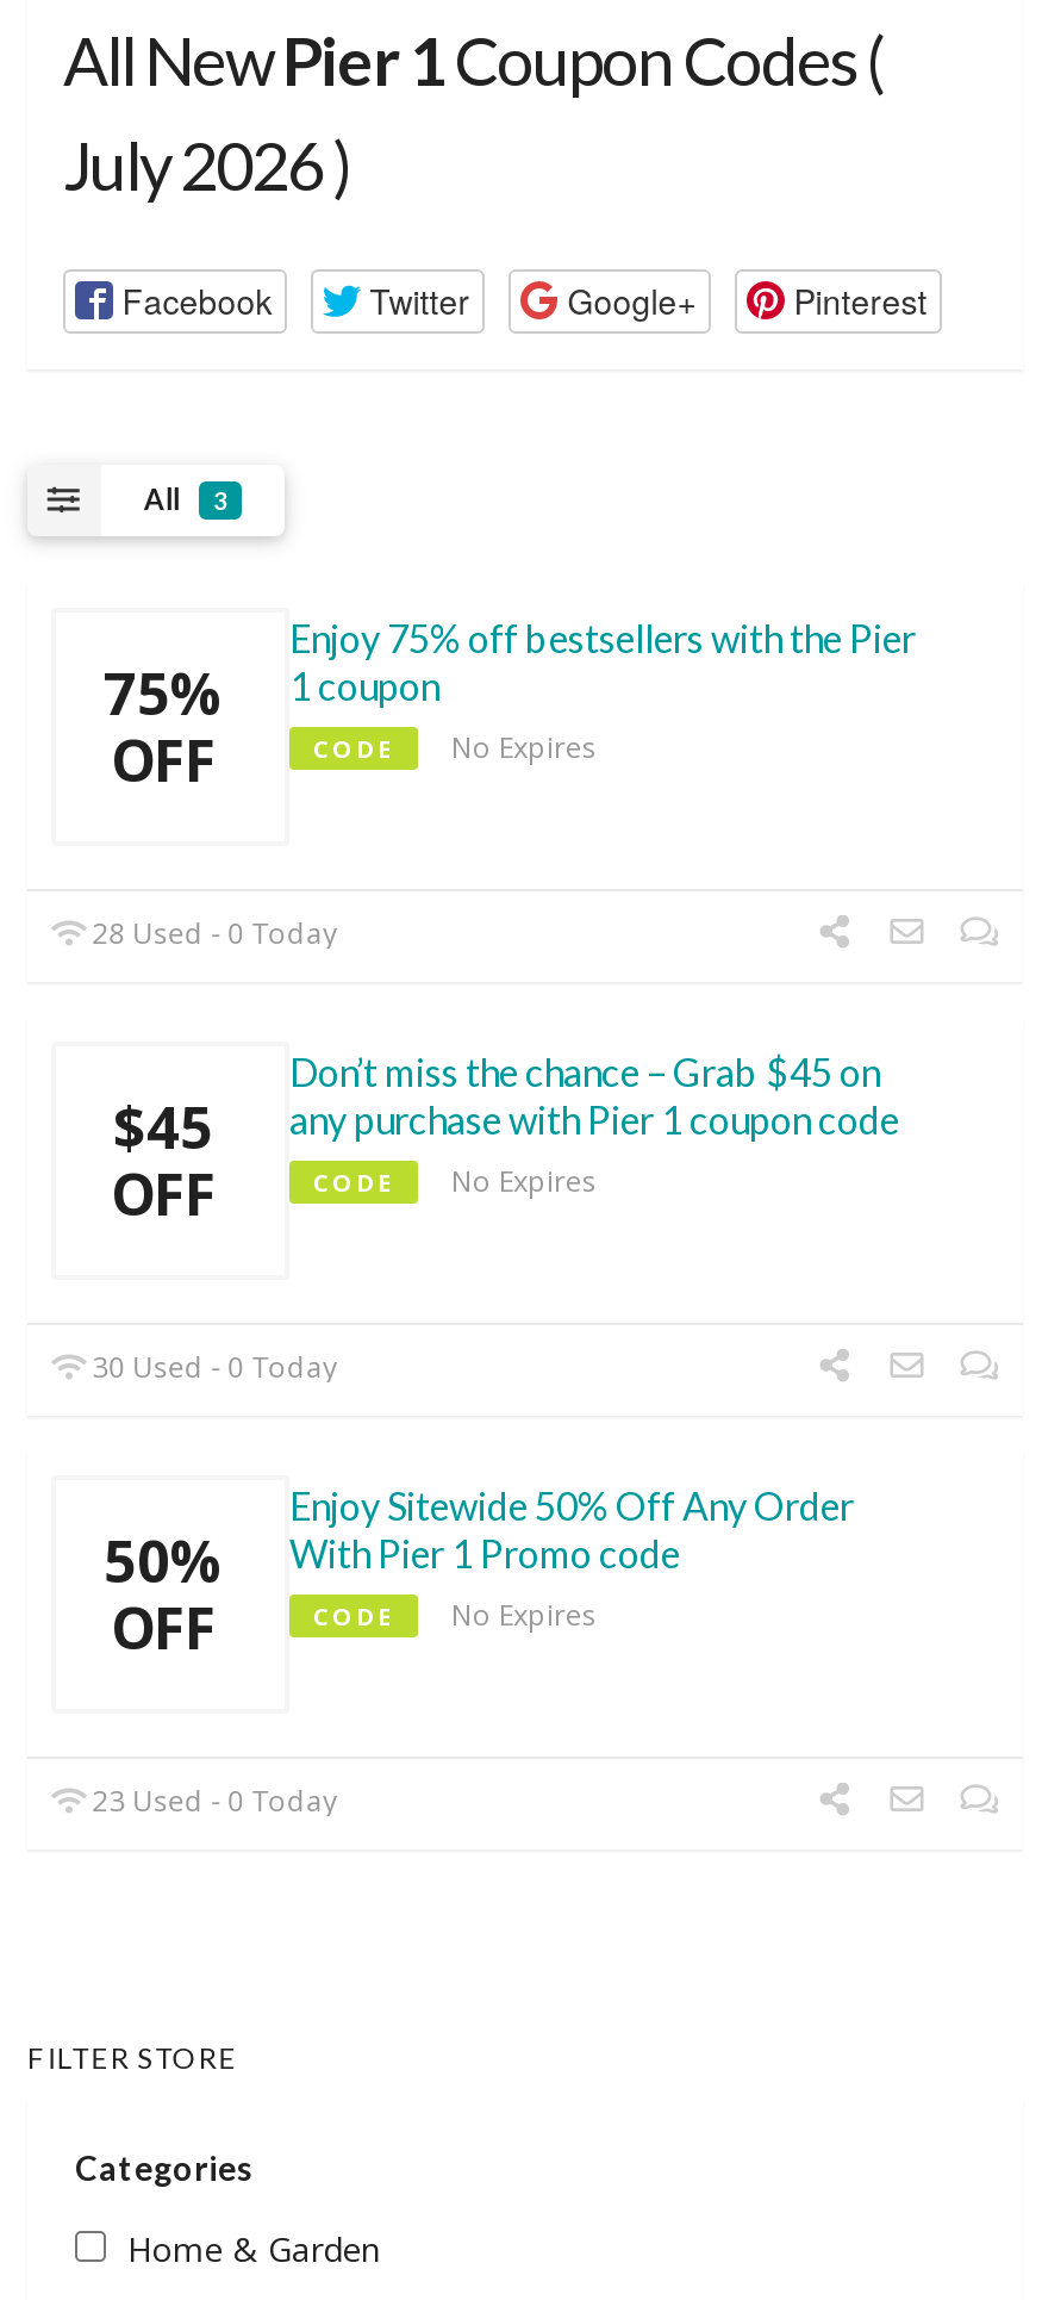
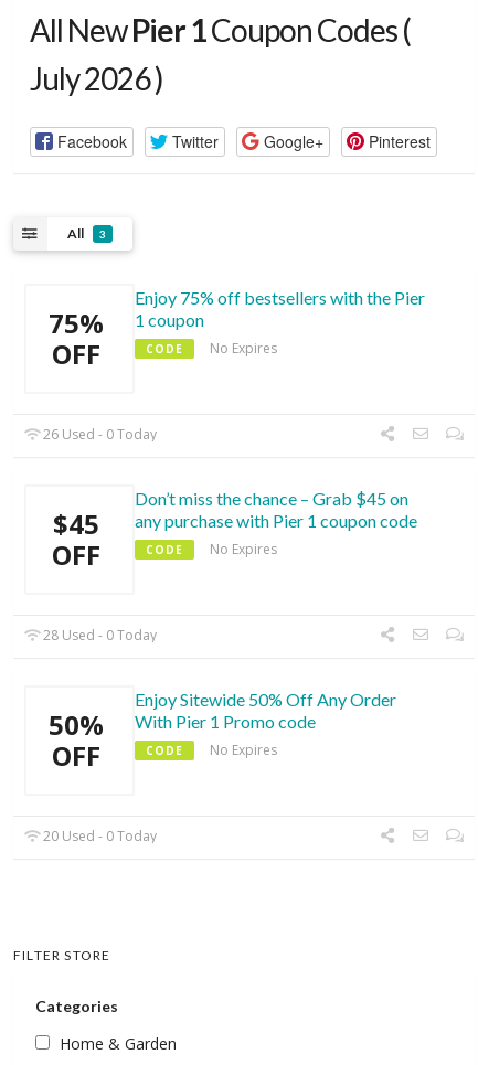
[85,914,337,954] 28 Used - 0 Today -> [40,425,157,444] 26 Used - 0 Today
[85,1347,337,1388] 30 Used - 0 Today -> [40,626,157,645] 28 Used - 0 Today
[85,1781,337,1822] 23 Used - 0 Today -> [40,827,157,846] 20 Used - 0 Today

